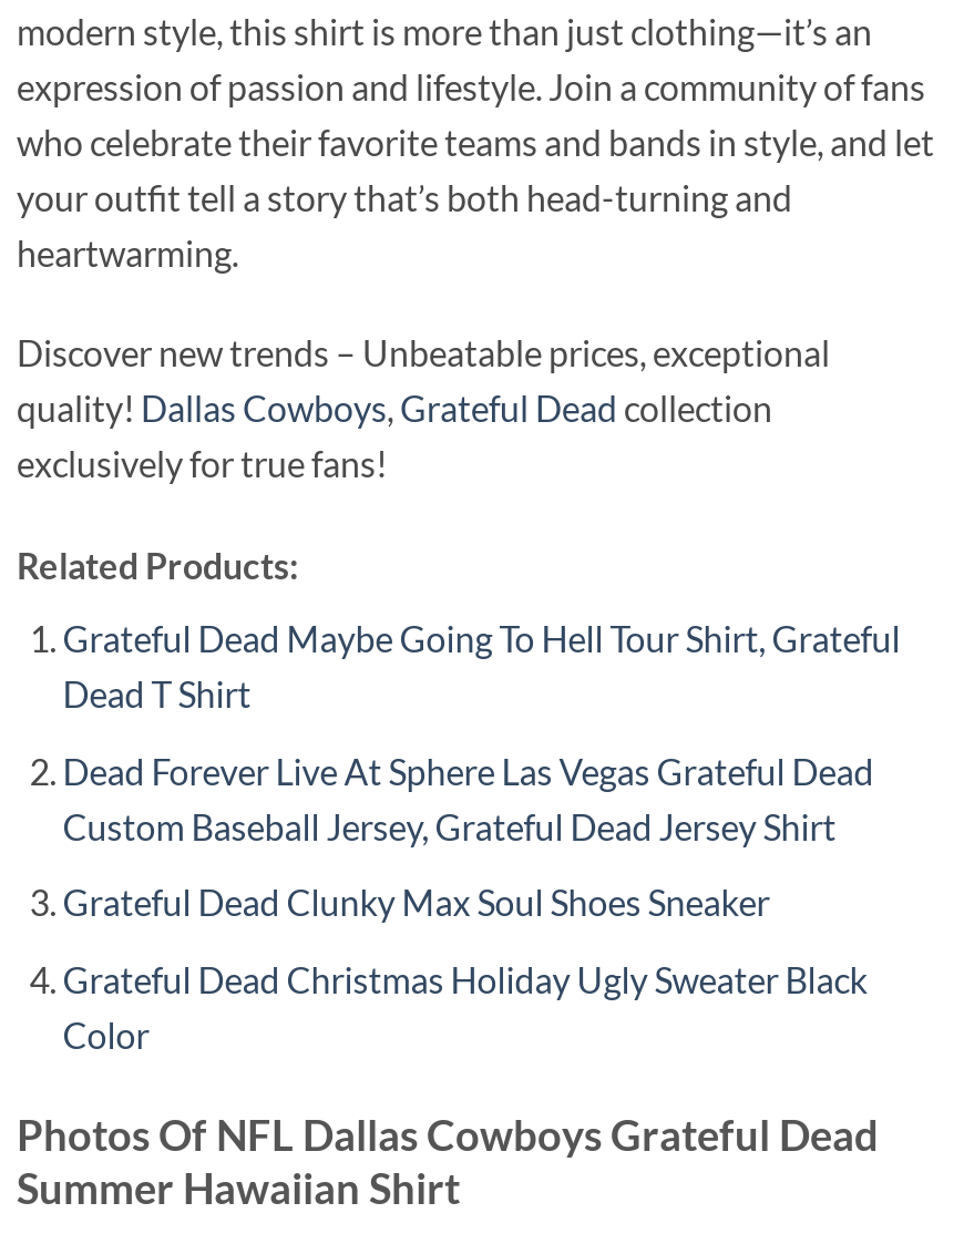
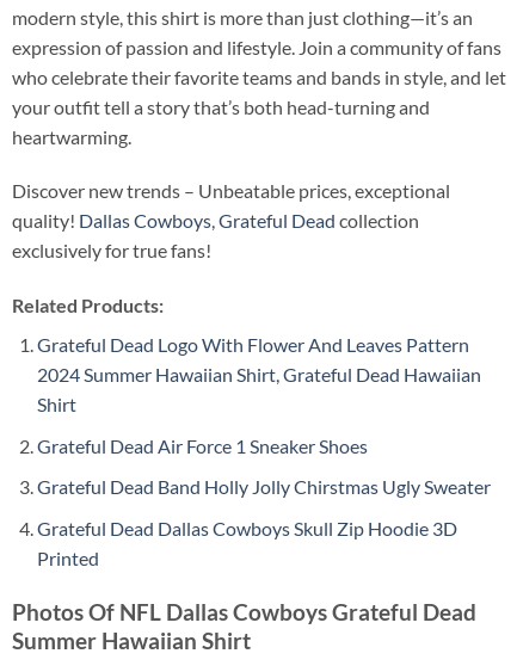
[63,618,900,715] Grateful Dead Maybe Going To Hell Tour Shirt, Grateful | Dead T Shirt -> [37,333,481,416] Grateful Dead Logo With Flower And Leaves Pattern | 2024 Summer Hawaiian Shirt, Grateful Dead Hawaiian | Shirt
[63,750,874,847] Dead Forever Live At Sphere Las Vegas Grateful Dead | Custom Baseball Jersey, Grateful Dead Jersey Shirt -> [37,434,368,457] Grateful Dead Air Force 1 Sneaker Shoes
[63,882,770,924] Grateful Dead Clunky Max Soul Shoes Sneaker -> [37,476,490,498] Grateful Dead Band Holly Jolly Chirstmas Ugly Sweater
[63,958,867,1056] Grateful Dead Christmas Holiday Ugly Sweater Black | Color -> [37,517,457,569] Grateful Dead Dallas Cowboys Skull Zip Hoodie 3D | Printed

